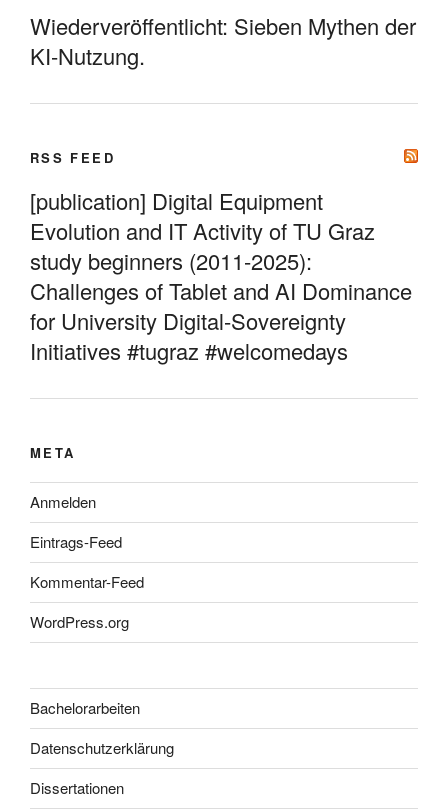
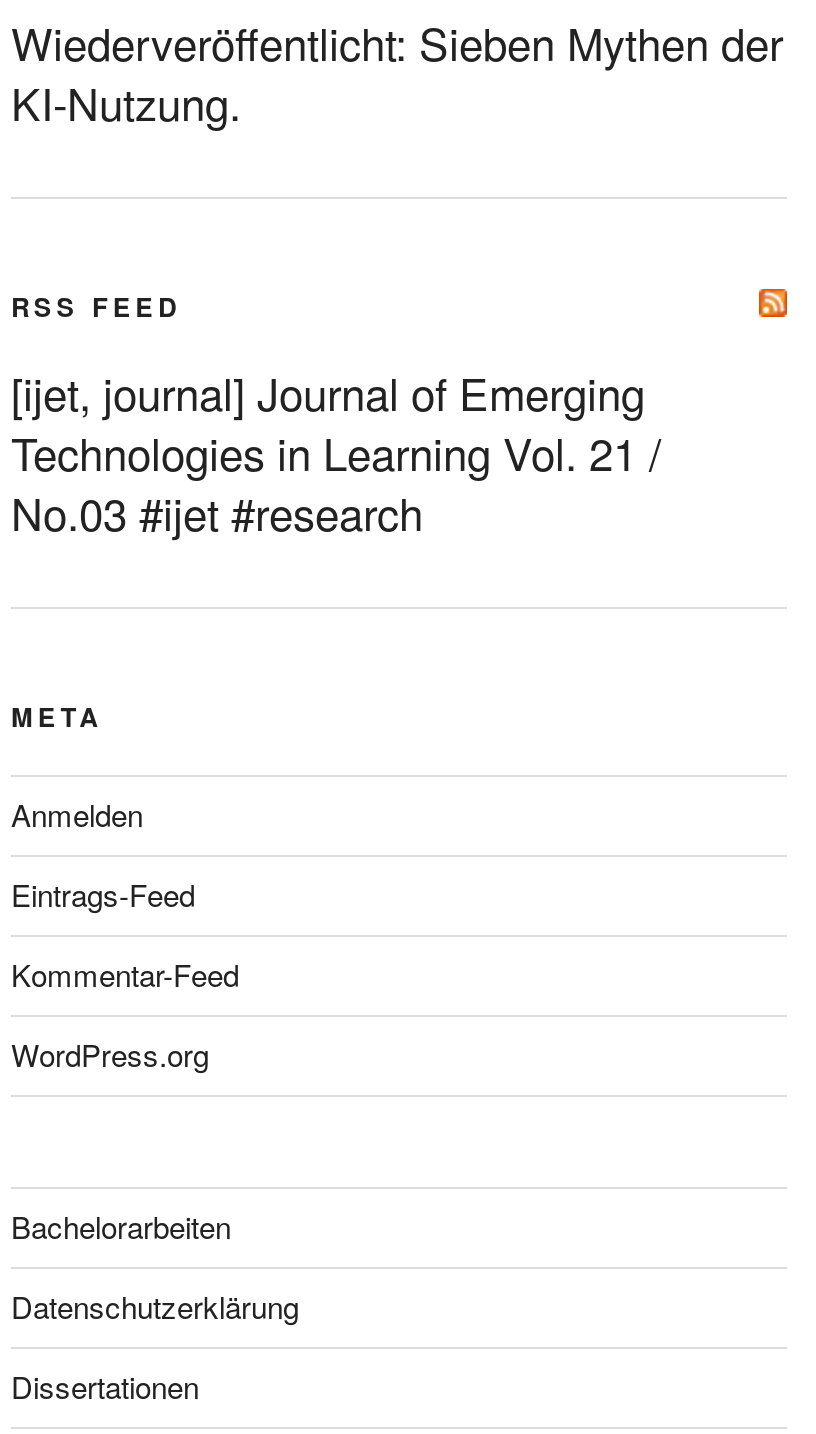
[30,185,412,366] [publication] Digital Equipment | Evolution and IT Activity of TU Graz | study beginners (2011-2025): | Challenges of Tablet and AI Dominance | for University Digital-Sovereignty | Initiatives #tugraz #welcomedays -> [11,362,661,544] [ijet, journal] Journal of Emerging | Technologies in Learning Vol. 21 / | No.03 #ijet #research

